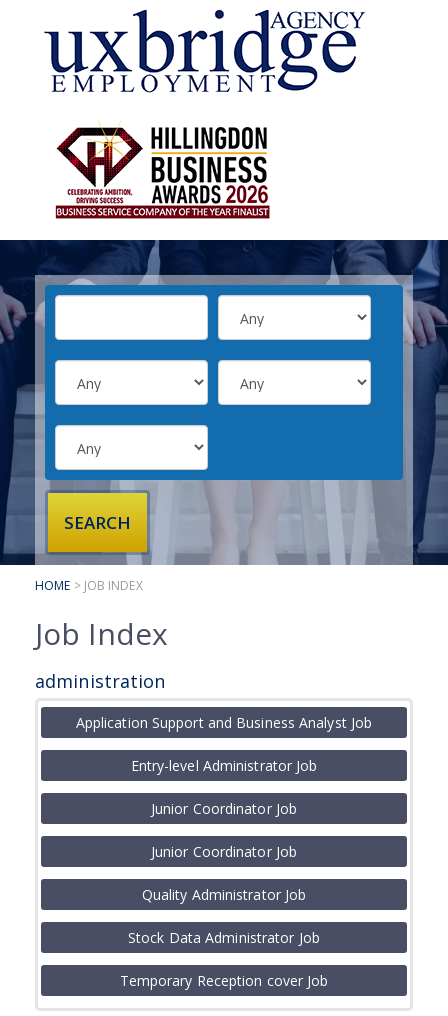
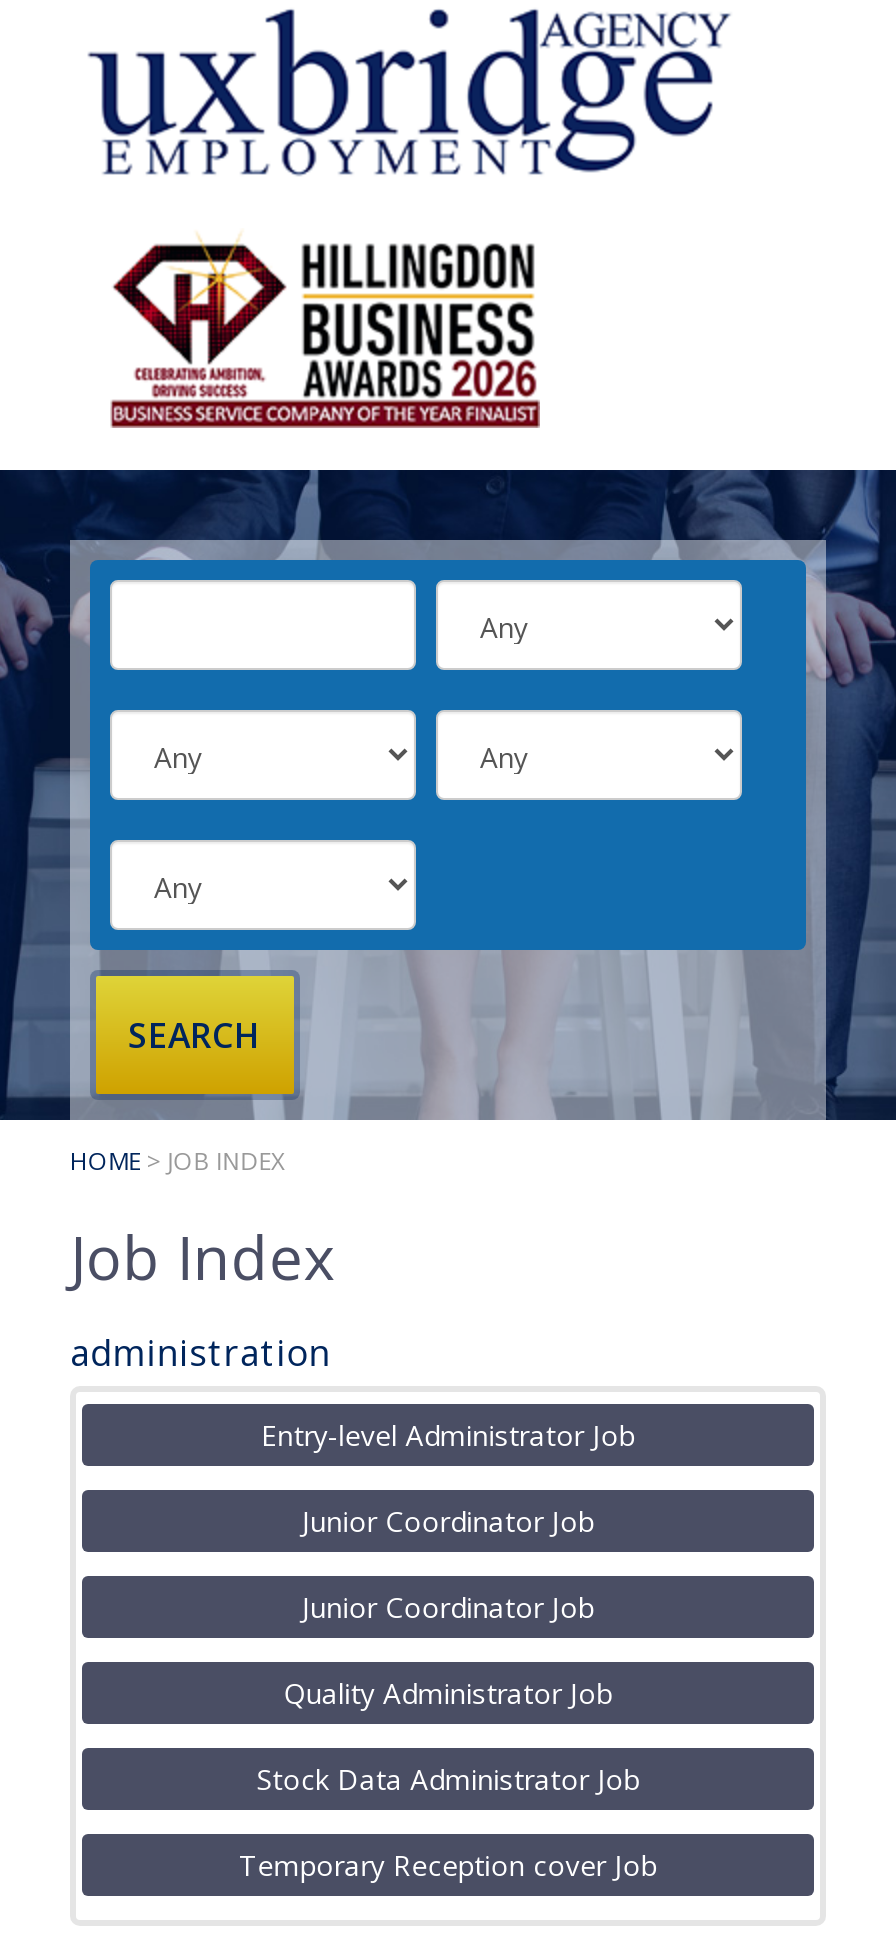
[76,713,372,732] Application Support and Business Analyst Job -> none

